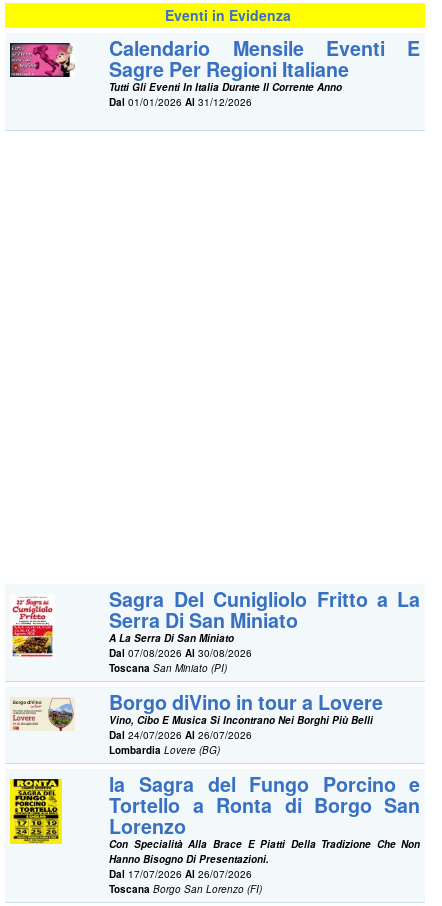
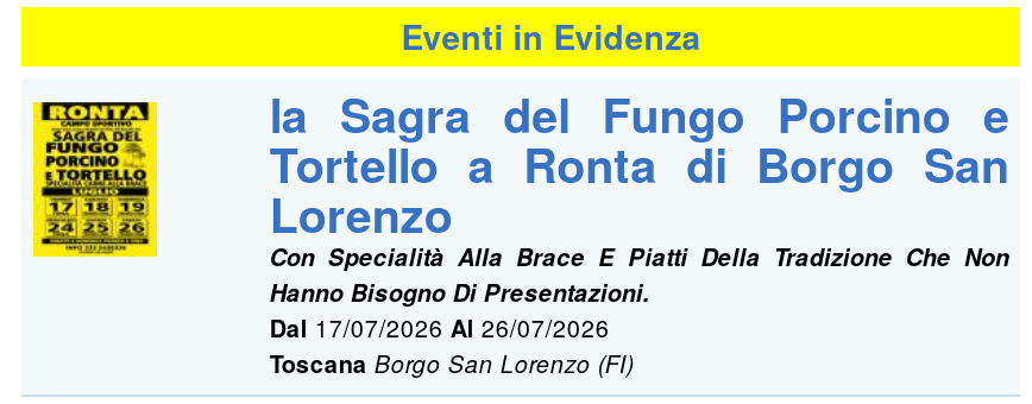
[9,34,420,109] [image] | Calendario Mensile Eventi E | Sagre Per Regioni Italiane | Tutti Gli Eventi In Italia Durante Il Corrente Anno | Dal 01/01/2026 Al 31/12/2026 -> none
[11,585,420,757] [image] | Sagra Del Cunigliolo Fritto a La | Serra Di San Miniato | A La Serra Di San Miniato | Dal 07/08/2026 Al 30/08/2026 | Toscana San Miniato (PI) | Borgo diVino in tour a Lovere | Vino, Cibo E Musica Si Incontrano Nei Borghi Più Belli | Dal 24/07/2026 Al 26/07/2026 | Lombardia Lovere (BG) -> none
[11,596,54,658] [image] -> none

